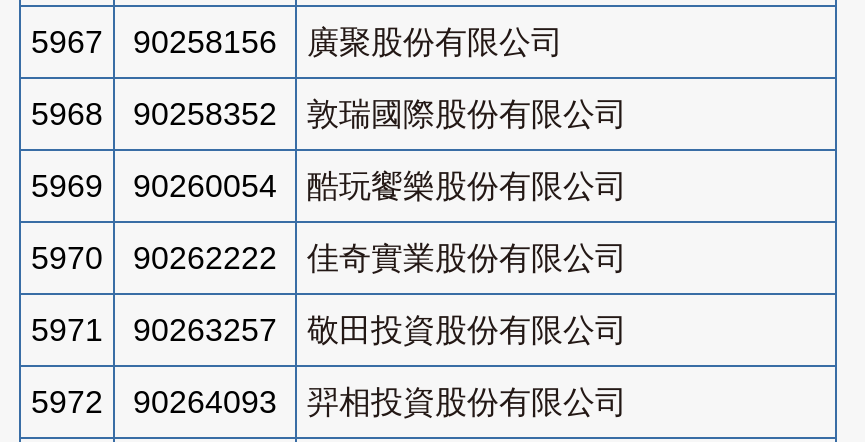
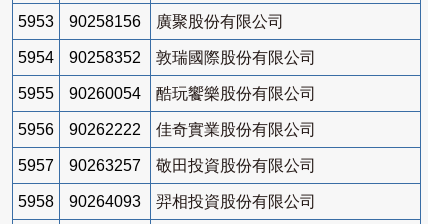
[31,25,563,59] 5967 90258156 廣聚股份有限公司 -> [18,13,284,30] 5953 90258156 廣聚股份有限公司
[31,97,627,131] 5968 90258352 敦瑞國際股份有限公司 -> [18,49,316,66] 5954 90258352 敦瑞國際股份有限公司
[31,169,627,203] 5969 90260054 酷玩饗樂股份有限公司 -> [18,85,316,102] 5955 90260054 酷玩饗樂股份有限公司
[31,241,627,275] 5970 90262222 佳奇實業股份有限公司 -> [18,121,316,138] 5956 90262222 佳奇實業股份有限公司
[31,313,627,347] 5971 90263257 敬田投資股份有限公司 -> [18,157,316,174] 5957 90263257 敬田投資股份有限公司
[31,385,627,419] 5972 90264093 羿相投資股份有限公司 -> [18,193,316,210] 5958 90264093 羿相投資股份有限公司

